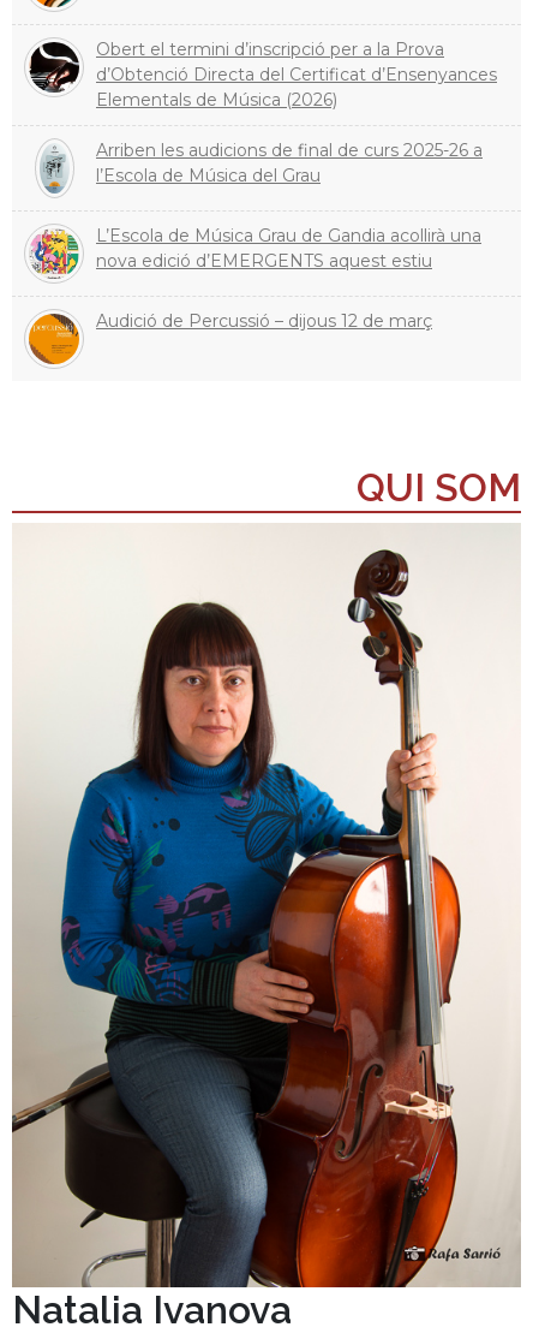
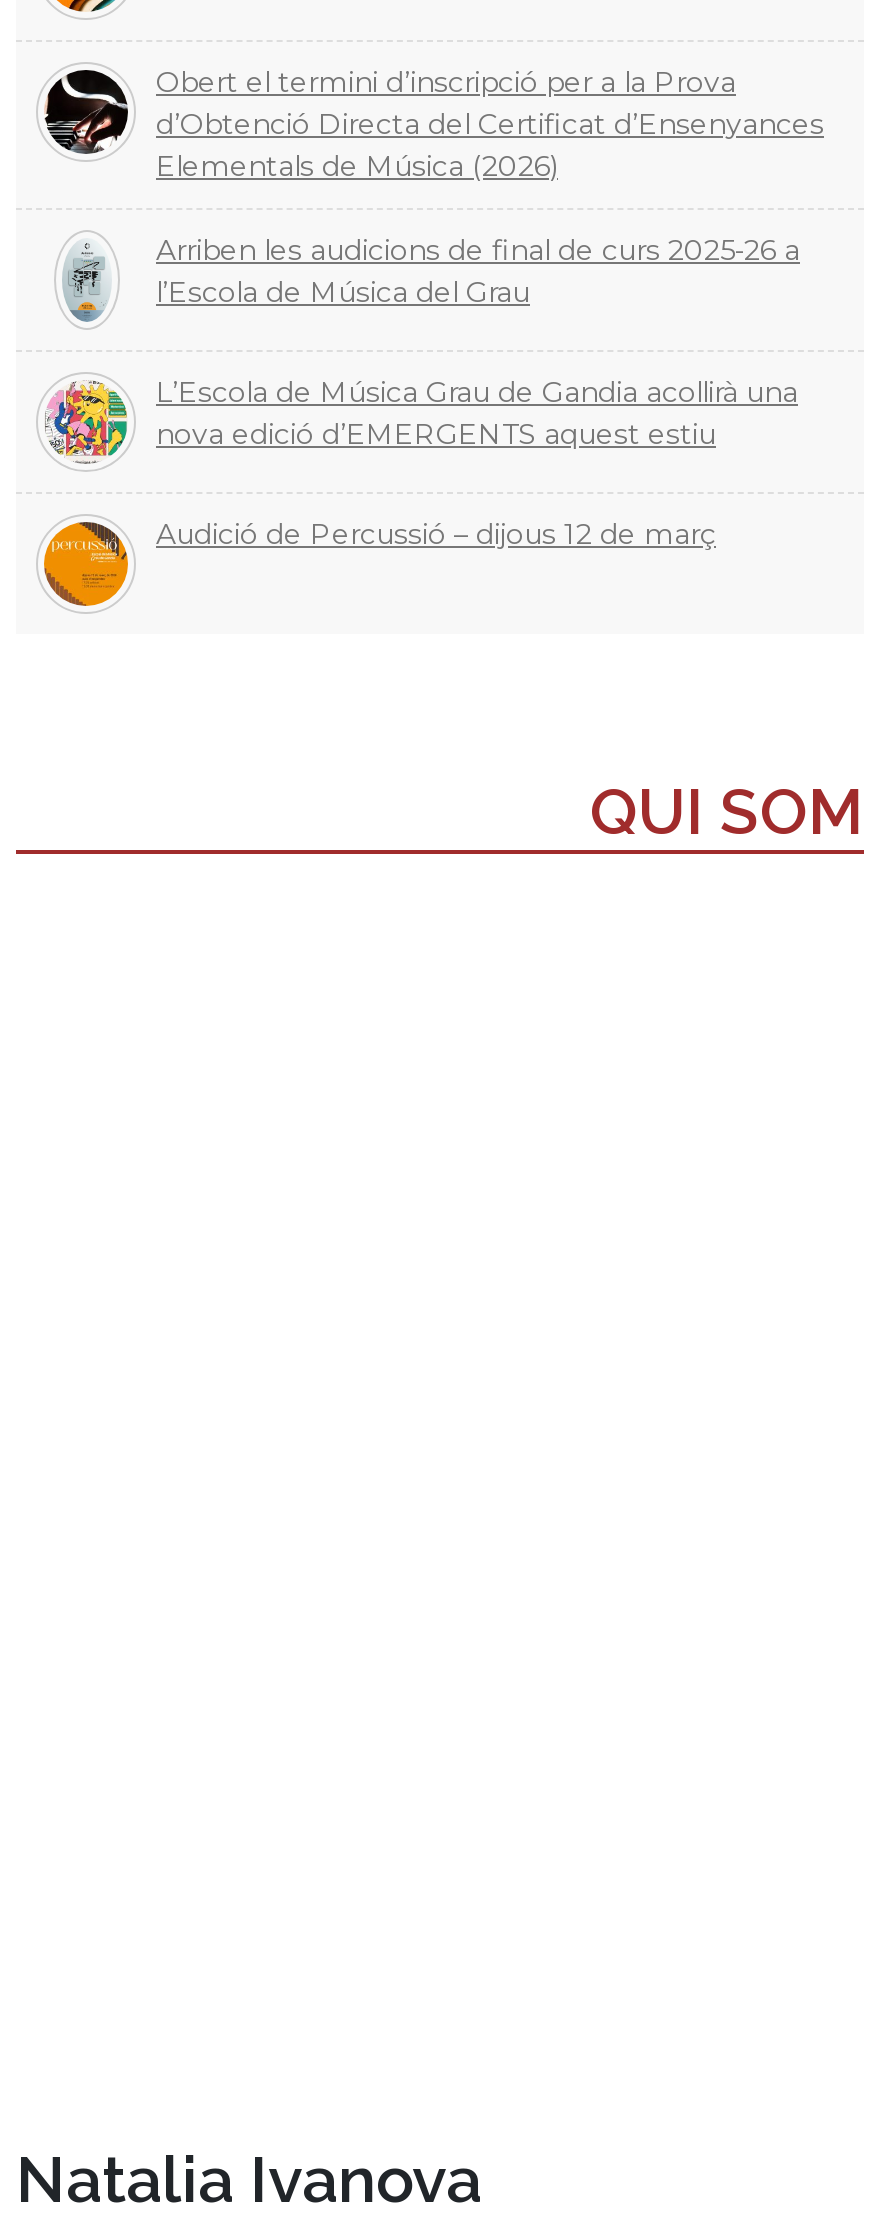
[11,524,521,1289] [image] -> none

